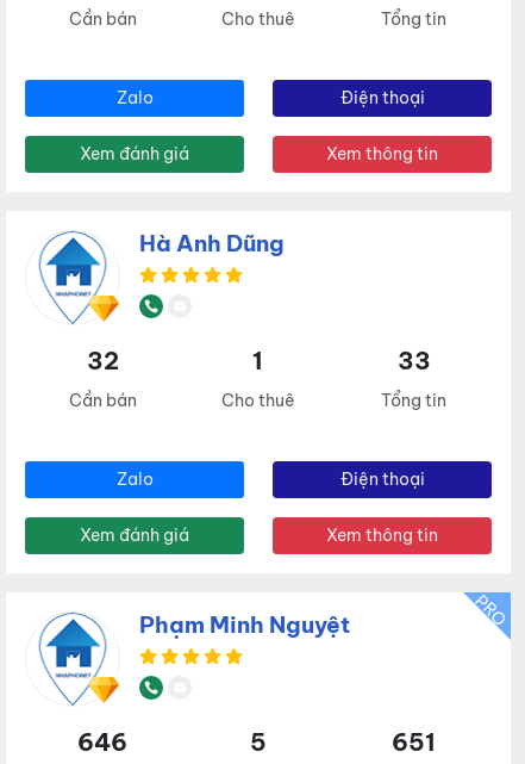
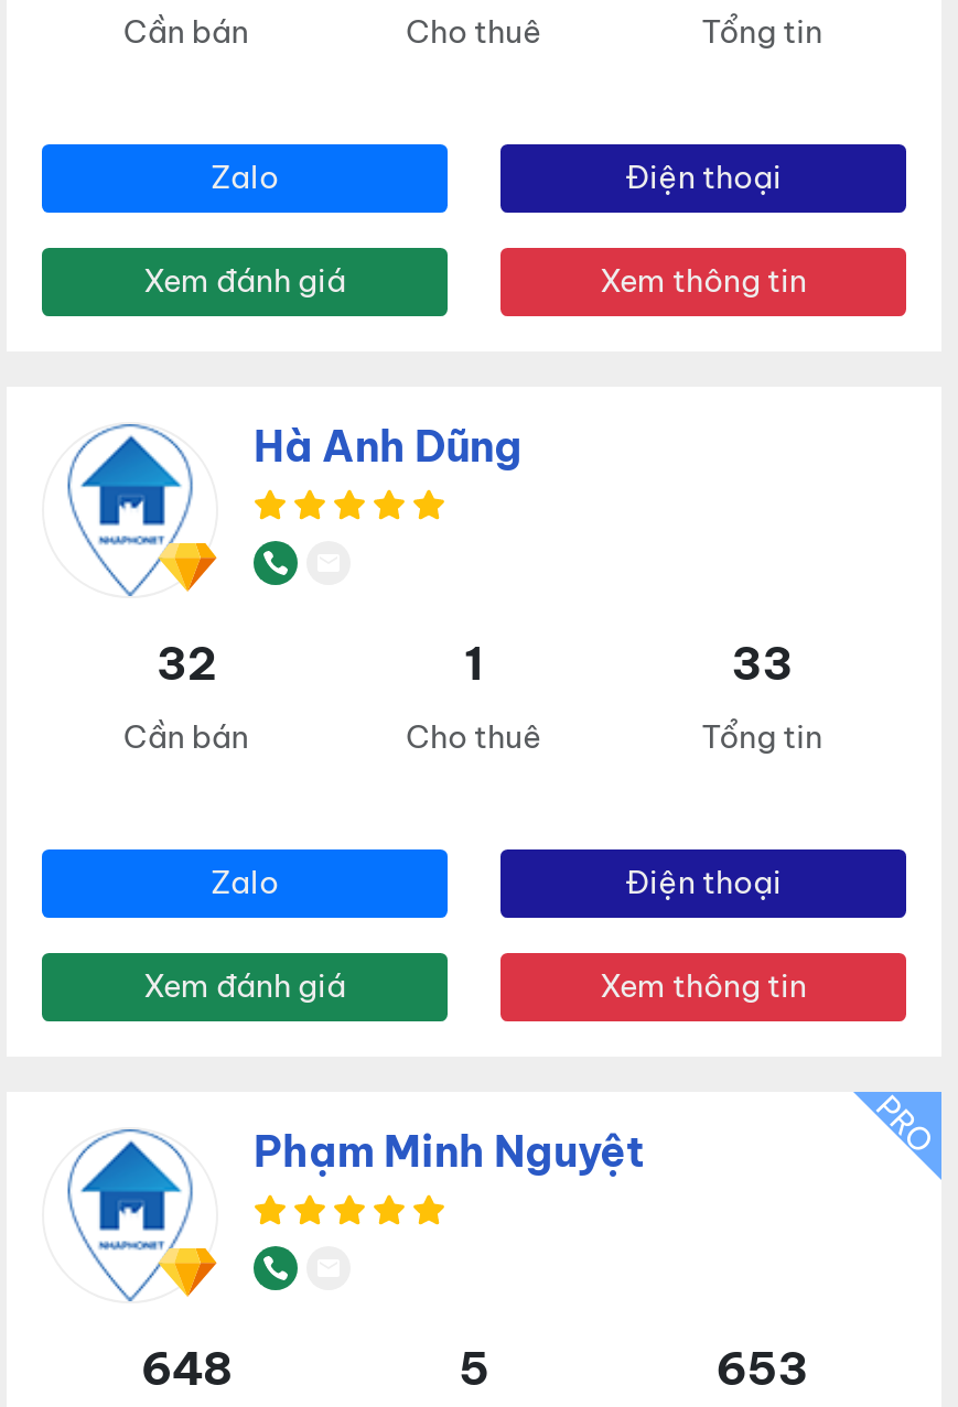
[78,727,128,757] 646 -> [141,1341,231,1396] 648
[392,727,436,757] 651 -> [716,1341,808,1396] 653

